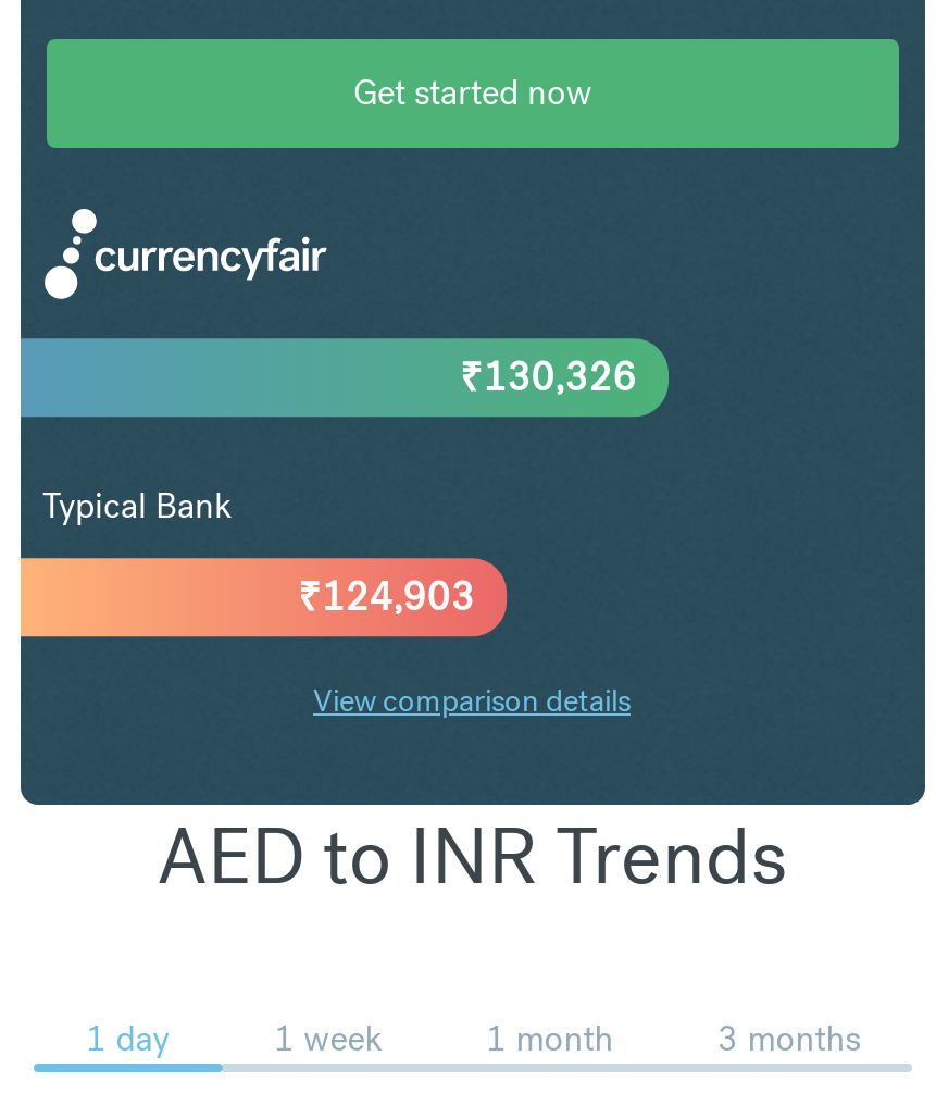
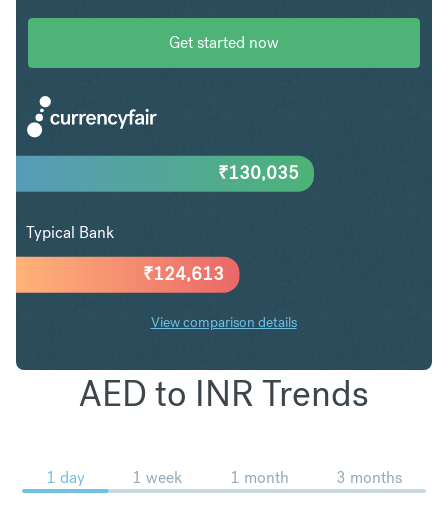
[460,351,636,401] ₹130,326 -> [218,161,299,184] ₹130,035
[298,571,474,621] ₹124,903 -> [143,262,224,285] ₹124,613

